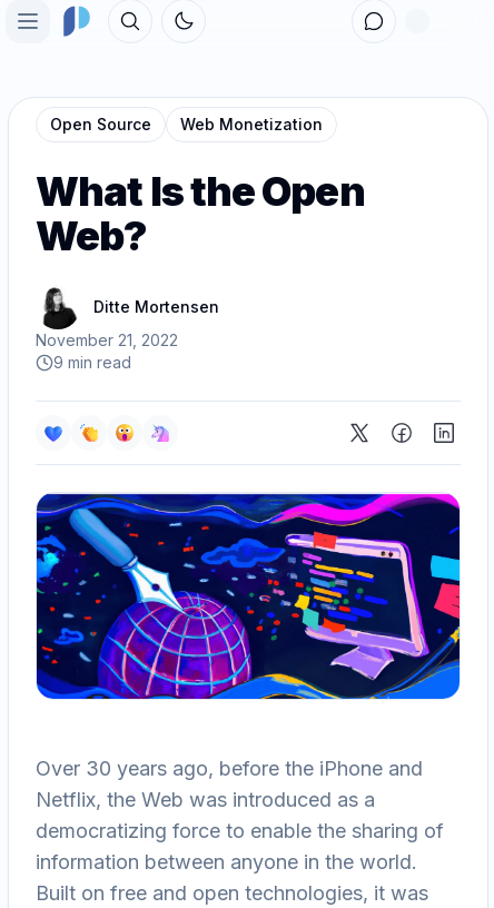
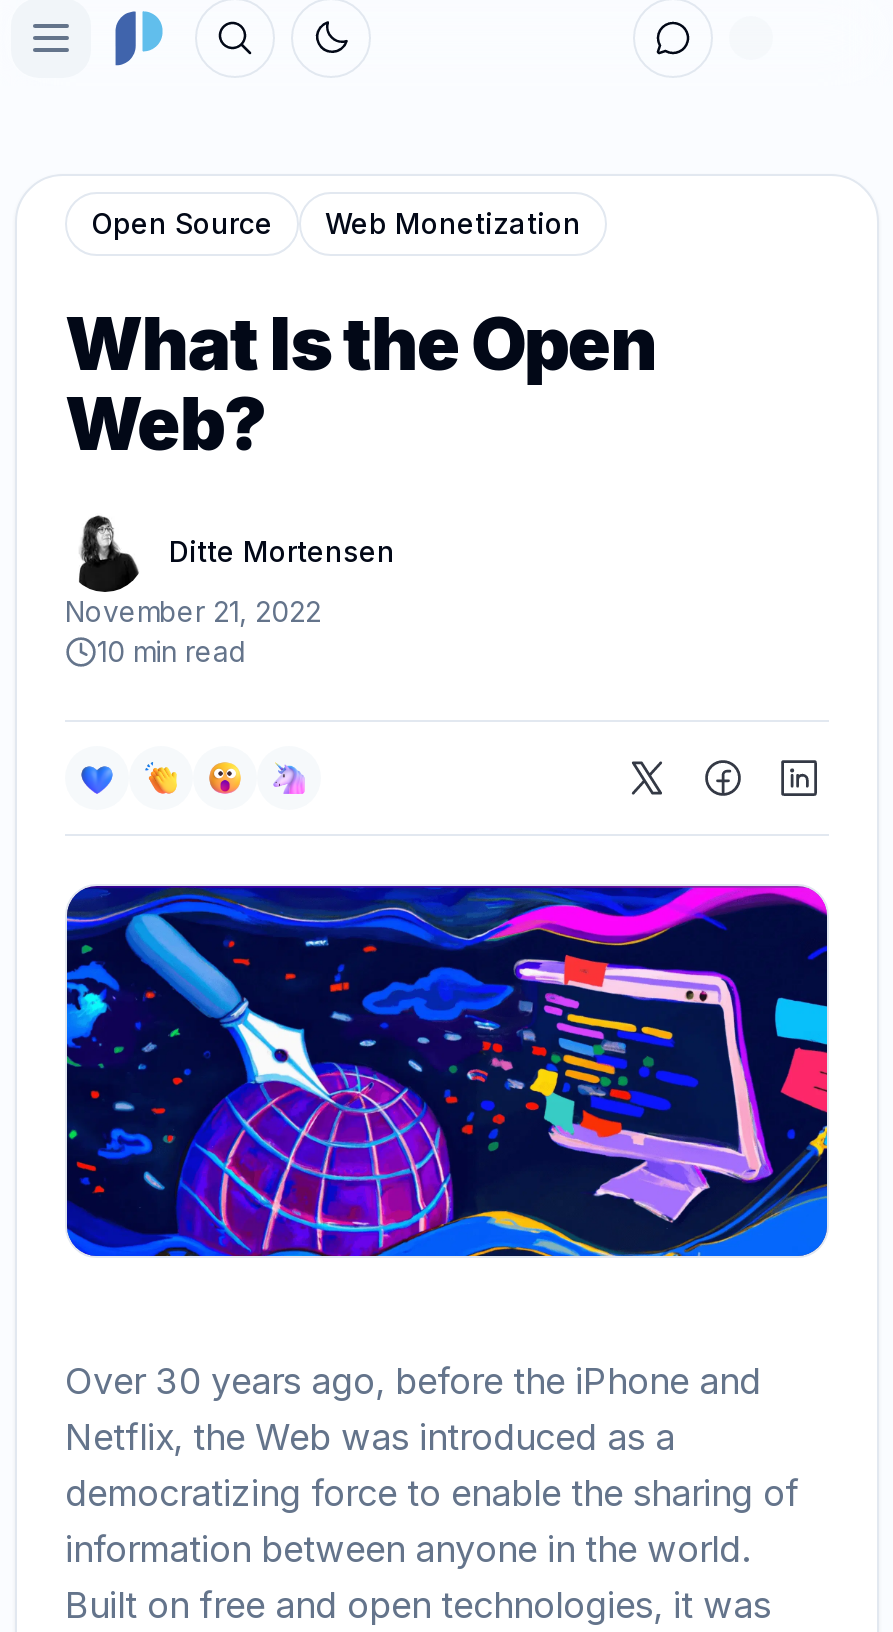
[53,353,131,372] 9 min read -> [97,634,247,668] 10 min read

